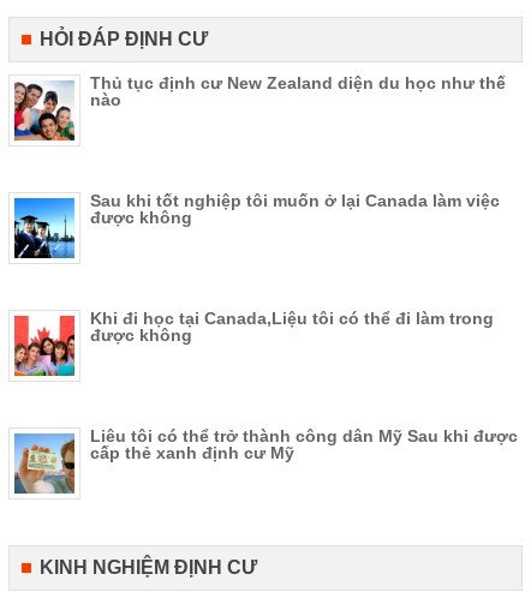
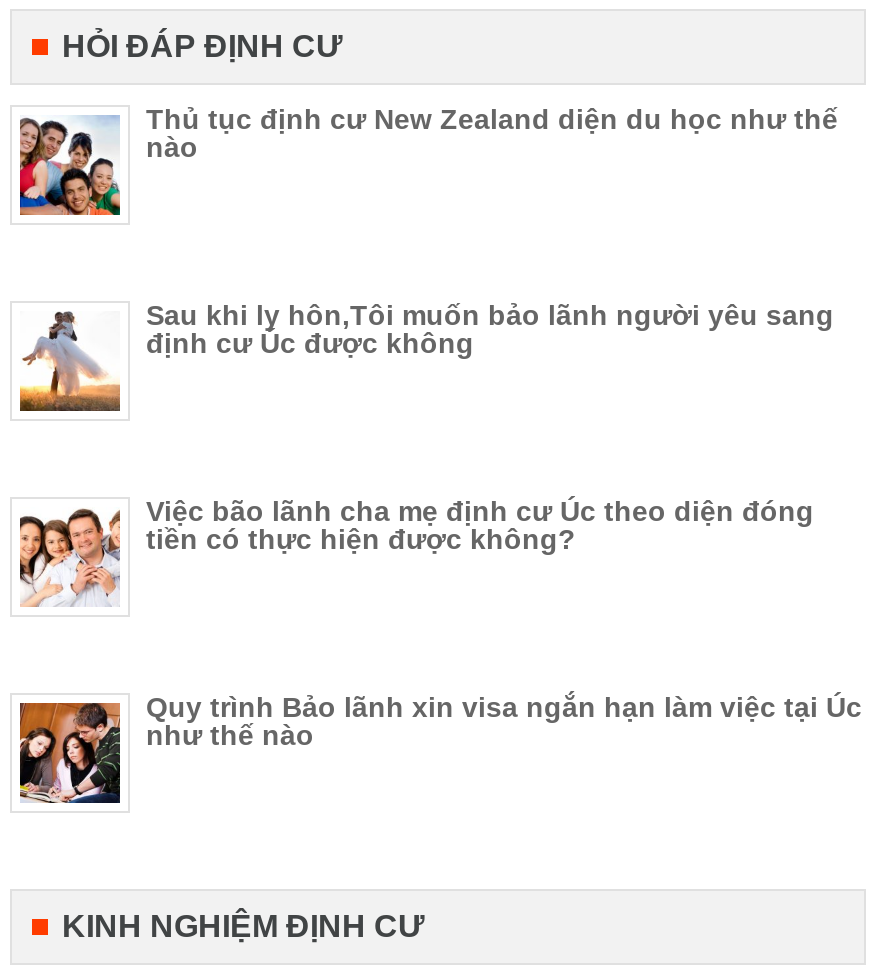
[13,191,500,259] [image] | Sau khi tốt nghiệp tôi muốn ở lại Canada làm việc | được không -> [18,299,834,413] [image] | Sau khi ly hôn,Tôi muốn bảo lãnh người yêu sang | định cư Úc được không
[13,308,494,377] [image] | Khi đi học tại Canada,Liệu tôi có thể đi làm trong | được không -> [18,495,814,607] [image] | Việc bão lãnh cha mẹ định cư Úc theo diện đóng | tiền có thực hiện được không?
[13,426,518,495] [image] | Liêu tôi có thể trở thành công dân Mỹ Sau khi được | cấp thẻ xanh định cư Mỹ -> [18,691,862,805] [image] | Quy trình Bảo lãnh xin visa ngắn hạn làm việc tại Úc | như thế nào

